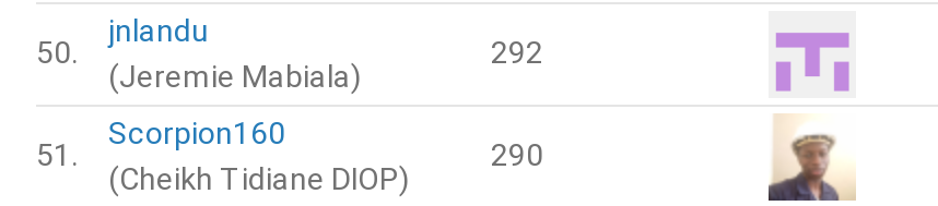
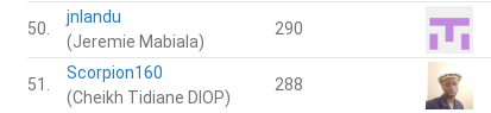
[491,34,543,69] 292 -> [275,19,303,38] 290
[491,137,543,172] 290 -> [275,75,303,94] 288

